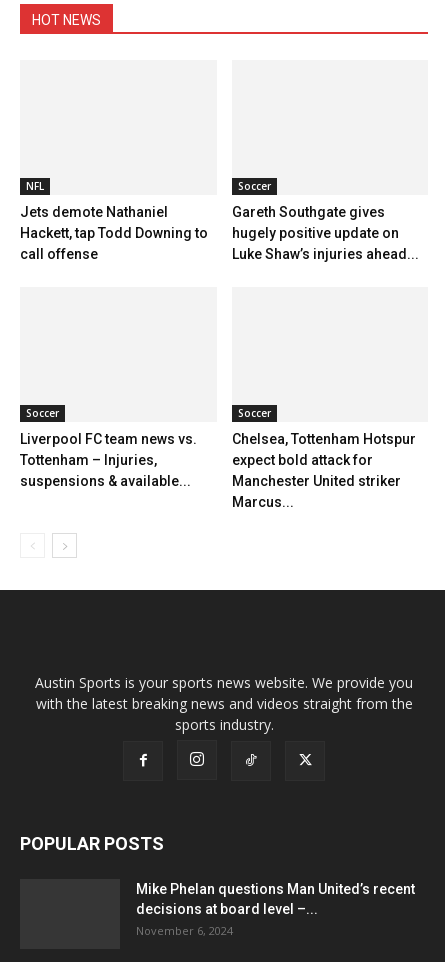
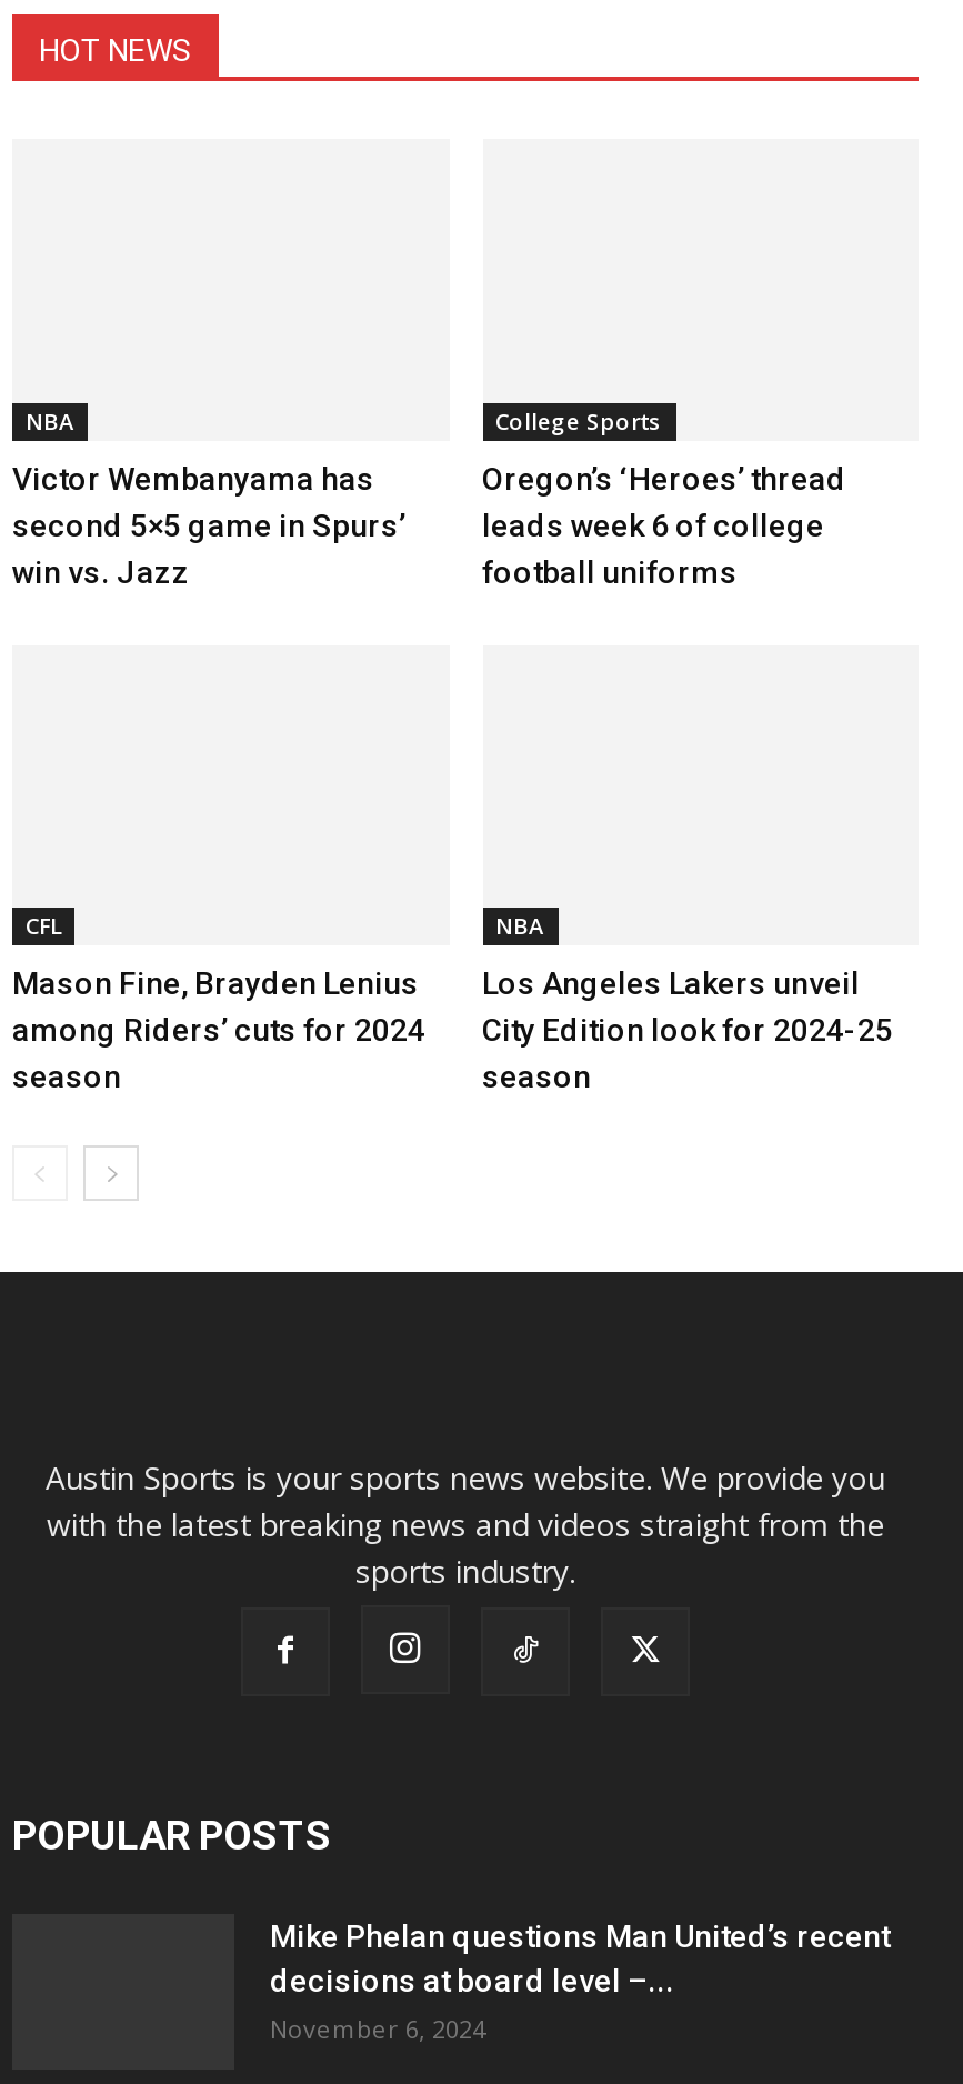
[26,179,44,193] NFL -> [26,404,74,435] NBA
[237,179,270,193] Soccer -> [495,404,662,435] College Sports
[20,204,208,262] Jets demote Nathaniel | Hackett, tap Todd Downing to | call offense -> [12,460,405,589] Victor Wembanyama has | second 5×5 game in Spurs’ | win vs. Jazz
[231,204,418,262] Gareth Southgate gives | hugely positive update on | Luke Shaw’s injuries ahead... -> [482,460,846,589] Oregon’s ‘Heroes’ thread | leads week 6 of college | football uniforms
[26,406,59,420] Soccer -> [26,909,61,940] CFL
[237,406,270,420] Soccer -> [495,909,544,940] NBA
[20,431,197,489] Liverpool FC team news vs. | Tottenham – Injuries, | suspensions & available... -> [12,965,425,1094] Mason Fine, Brayden Lenius | among Riders’ cuts for 2024 | season
[231,431,415,510] Chelsea, Tottenham Hotspur | expect bold attack for | Manchester United striker | Marcus... -> [482,965,893,1094] Los Angeles Lakers unveil | City Edition look for 2024-25 | season

